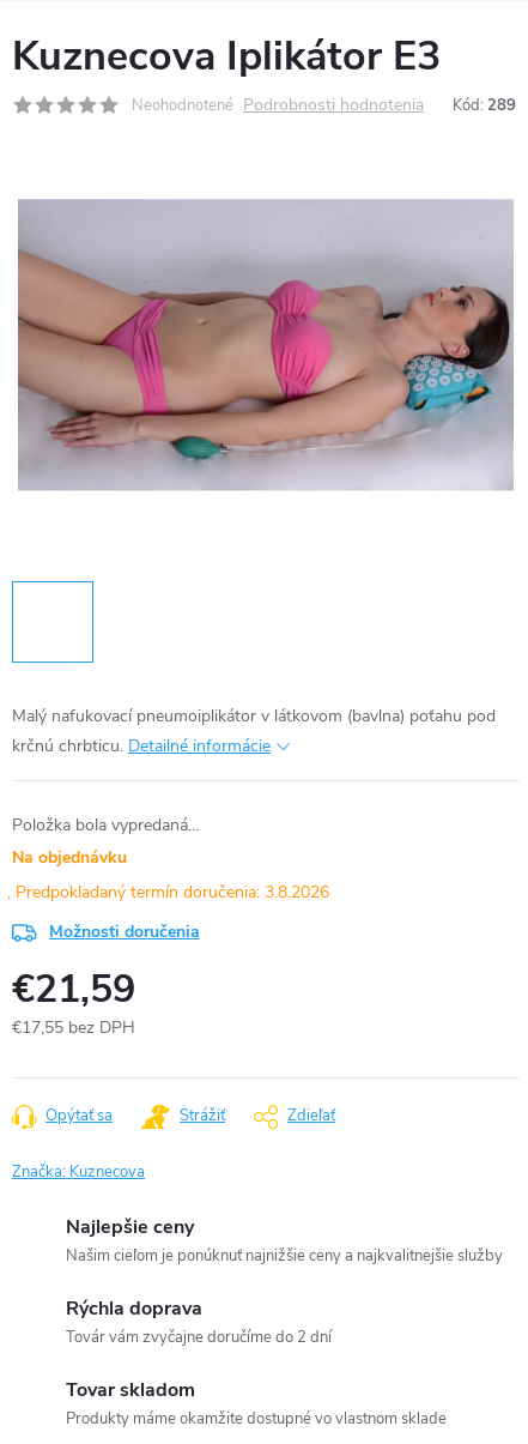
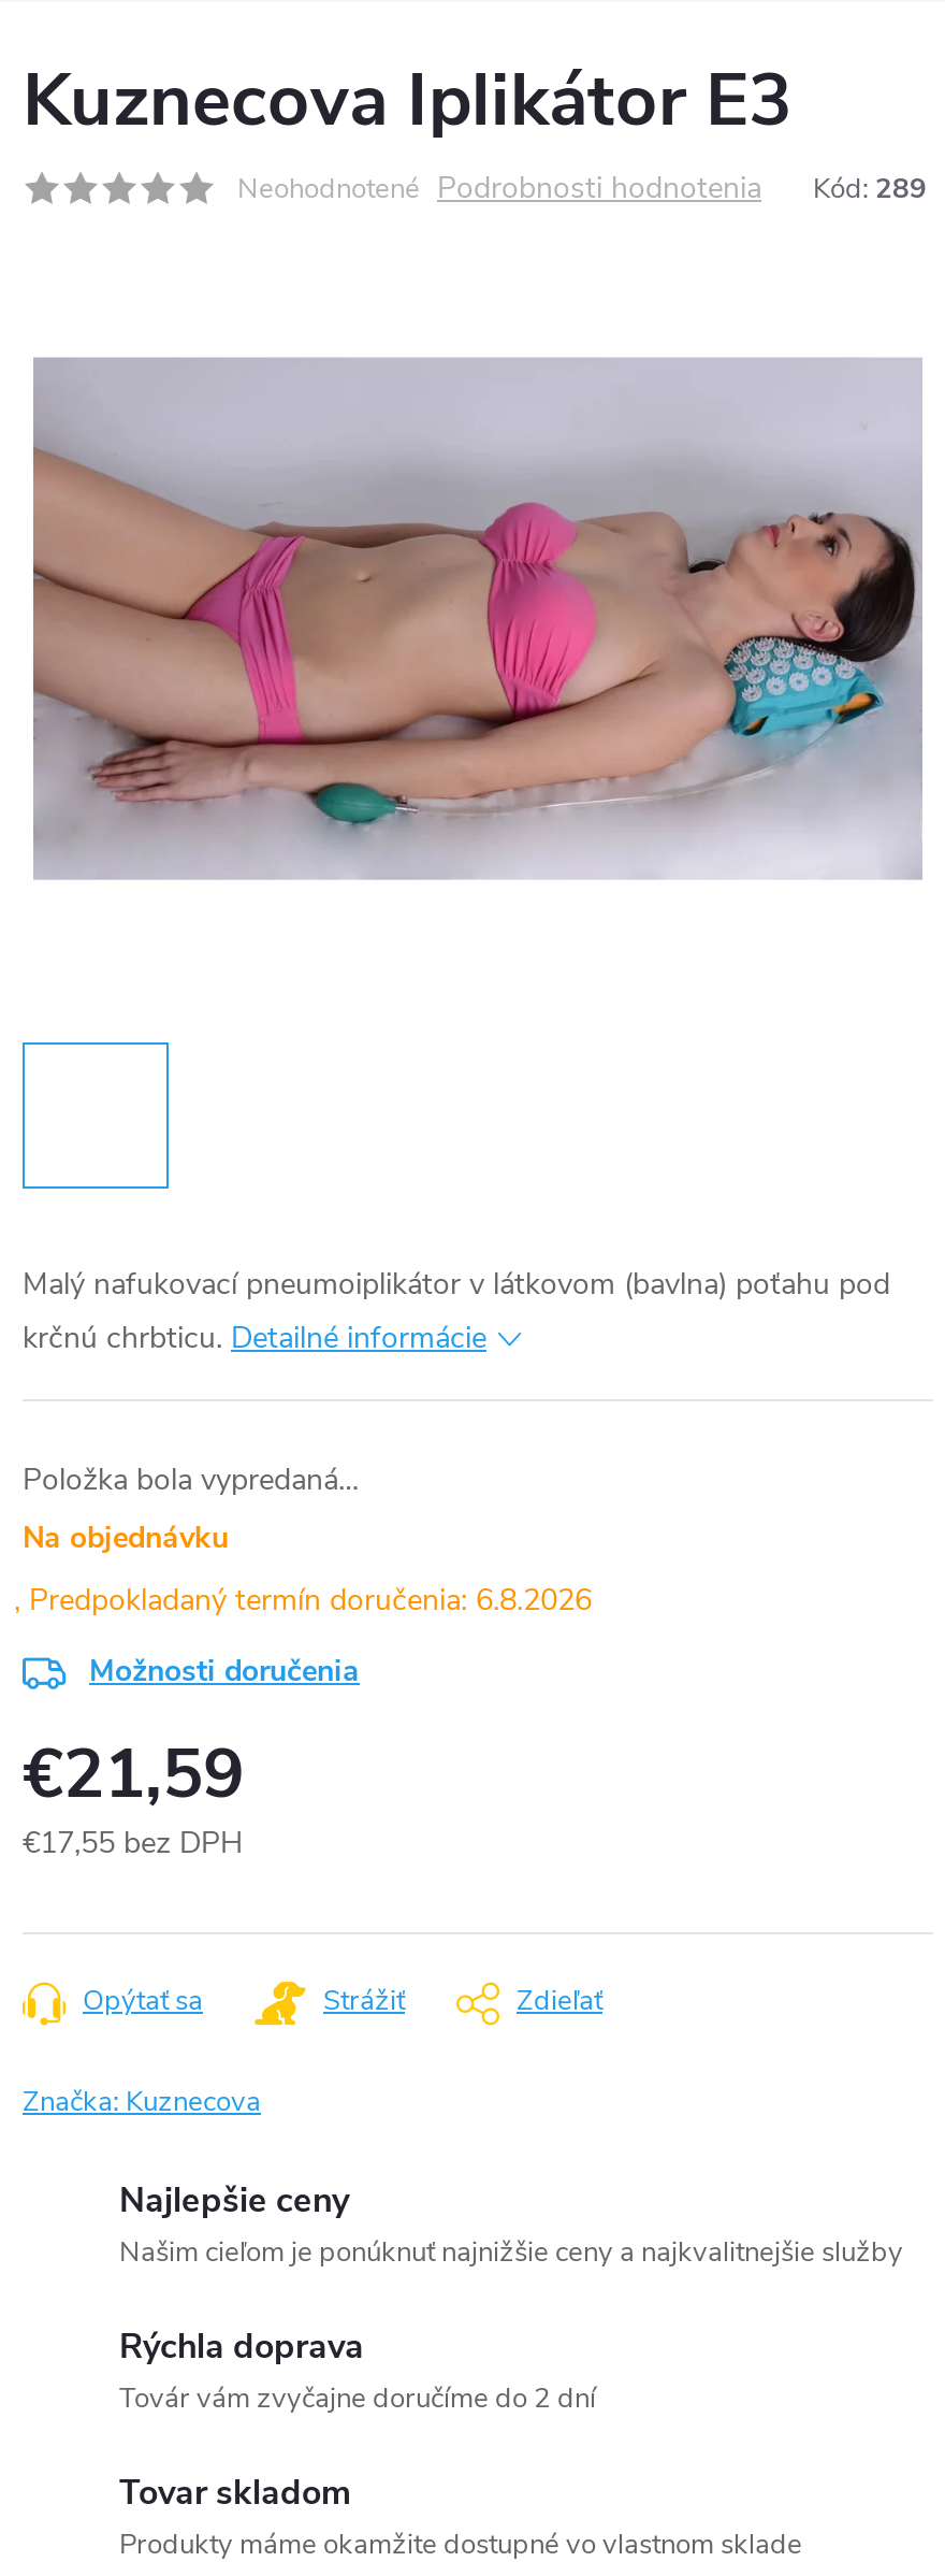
[265,881,329,904] 3.8.2026 -> [476,1580,592,1621] 6.8.2026

